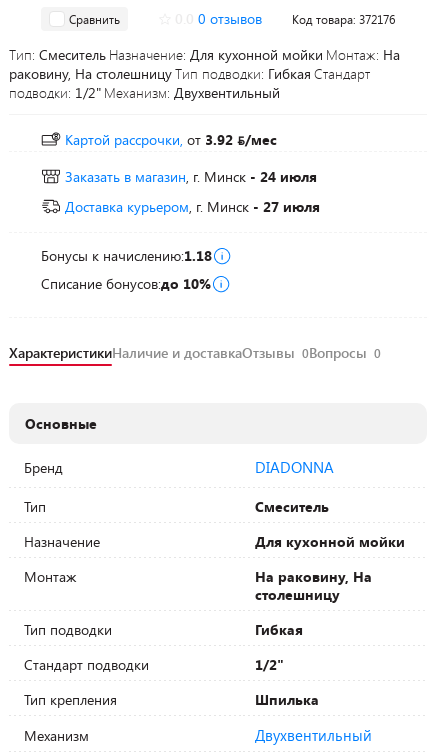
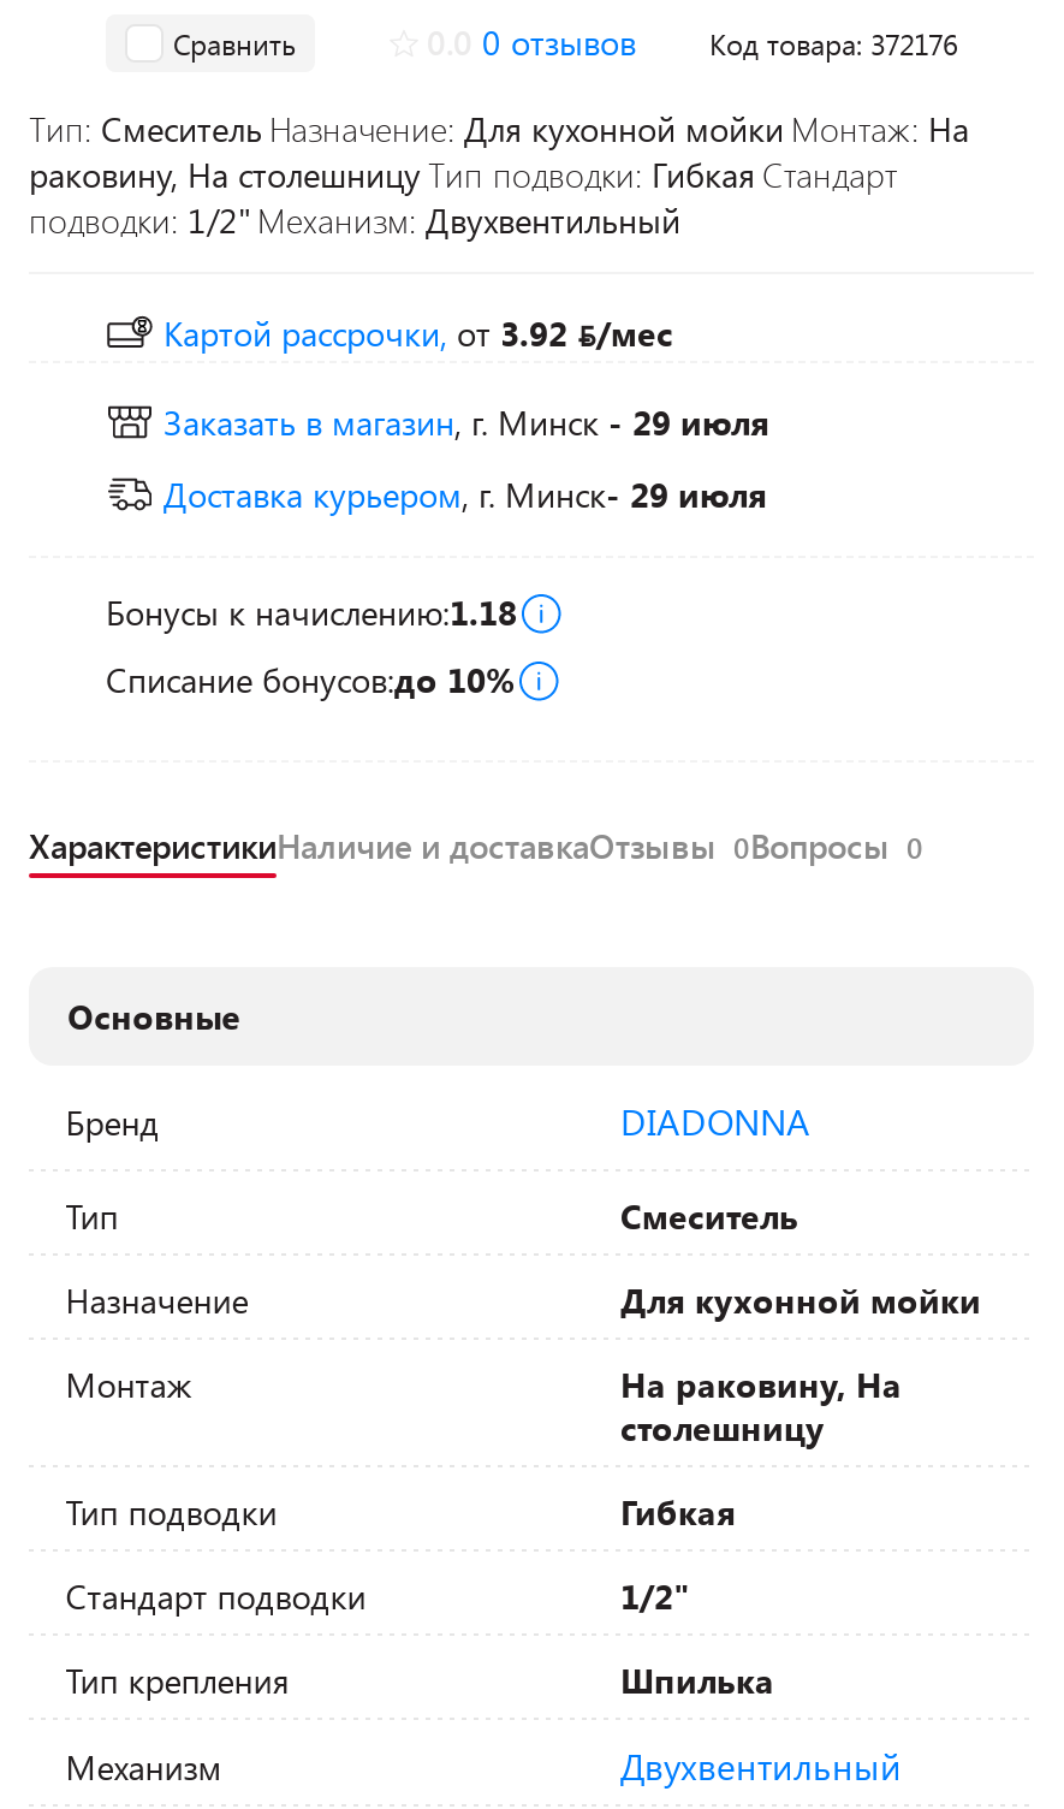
[65,167,317,186] Заказать в магазин, г. Минск - 24 июля -> [164,399,769,445] Заказать в магазин, г. Минск - 29 июля
[65,197,320,216] Доставка курьером, г. Минск- 27 июля -> [164,471,767,517] Доставка курьером, г. Минск- 29 июля

